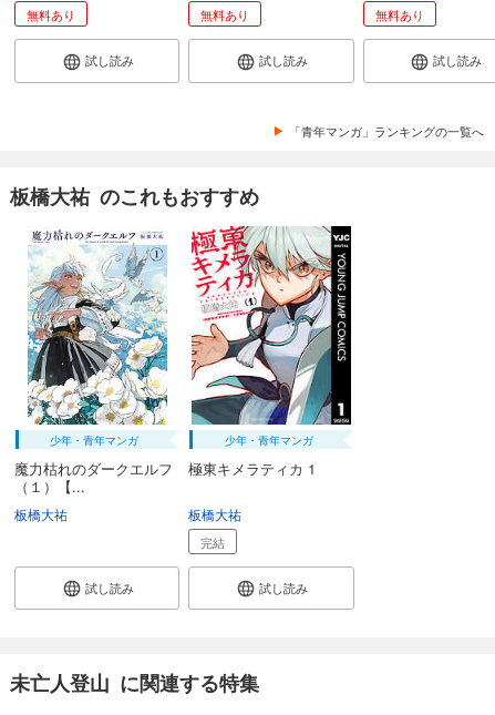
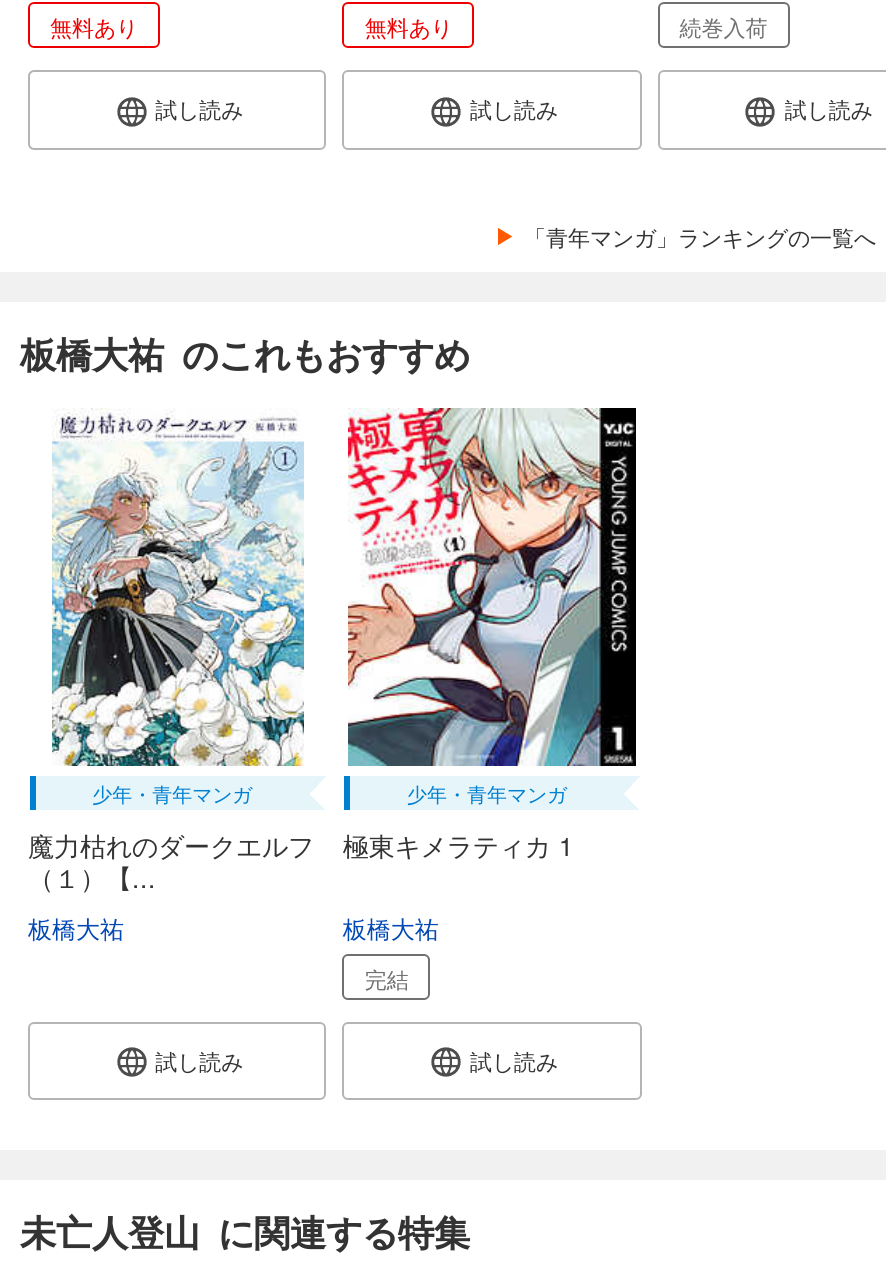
[375,6,424,24] 無料あり -> [679,11,767,43] 続巻入荷

